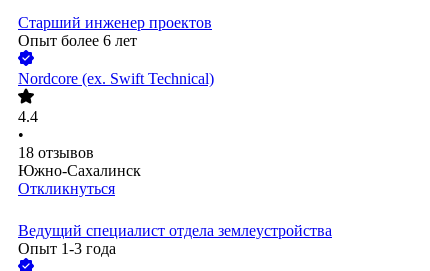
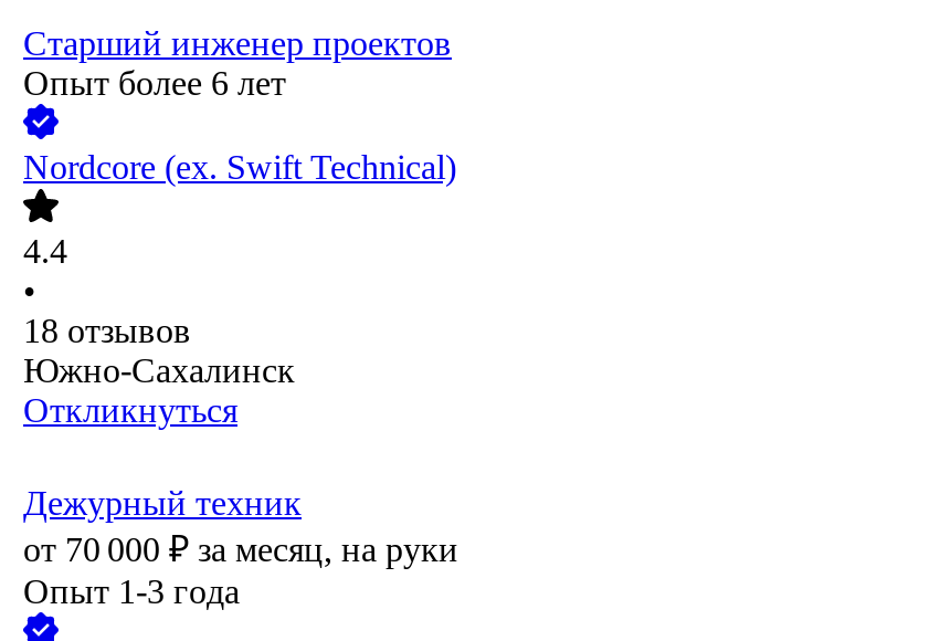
[18,222,332,239] Ведущий специалист отдела землеустройства -> [23,485,458,569] Дежурный техник | от 70 000 ₽ за месяц, на руки

